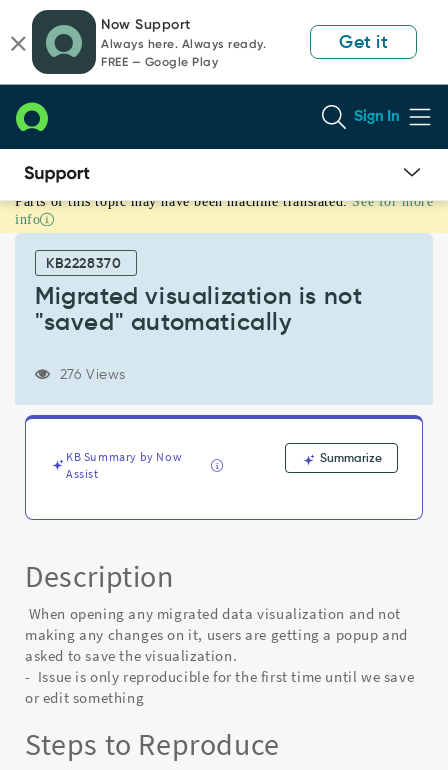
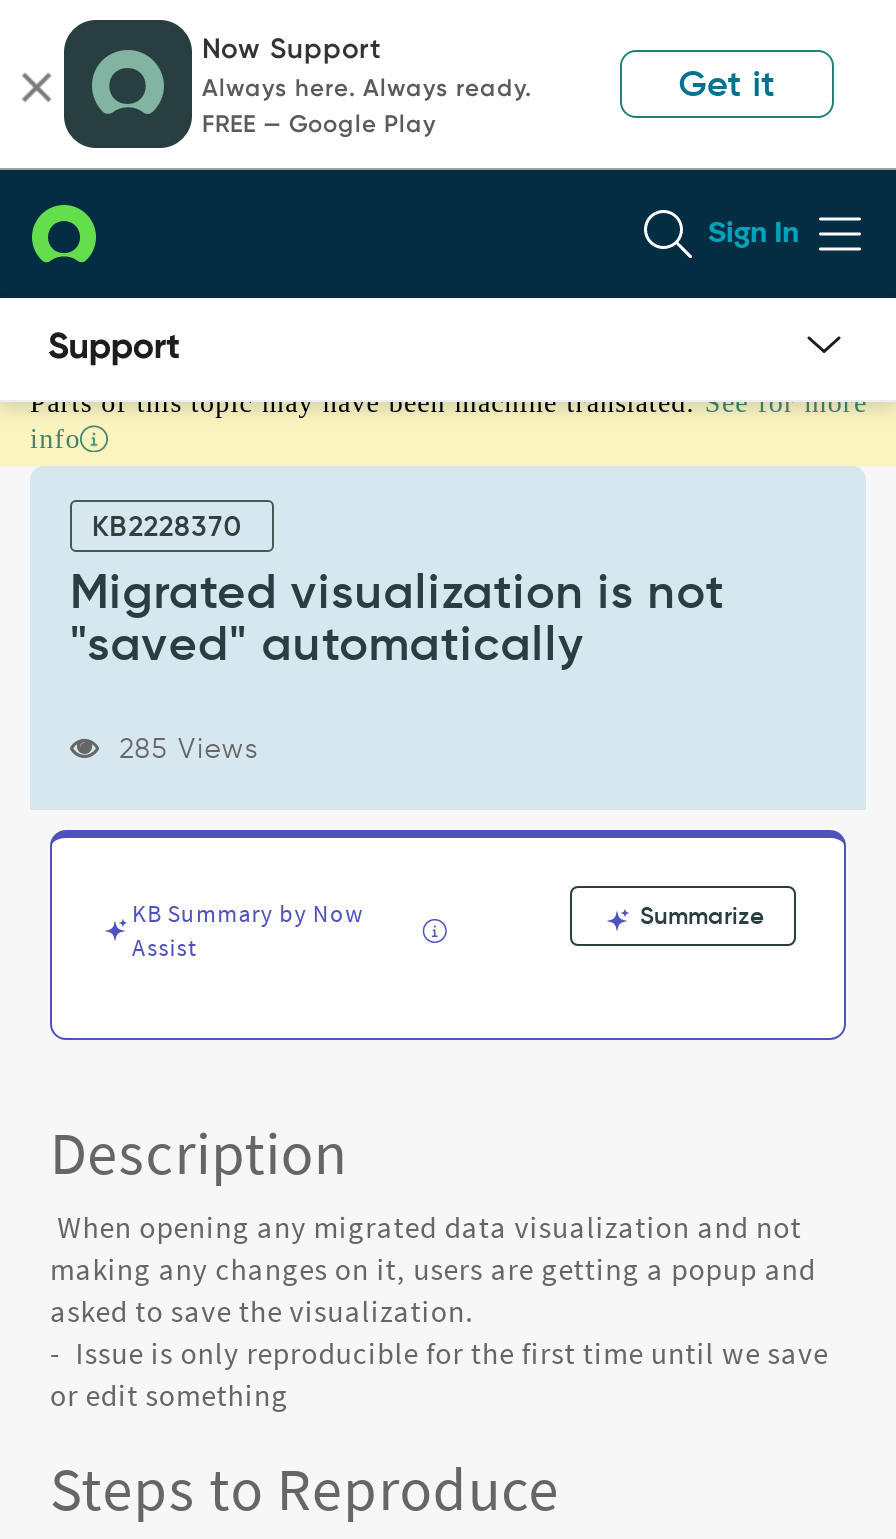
[55,366,126,383] 276 Views -> [110,732,258,766] 285 Views

